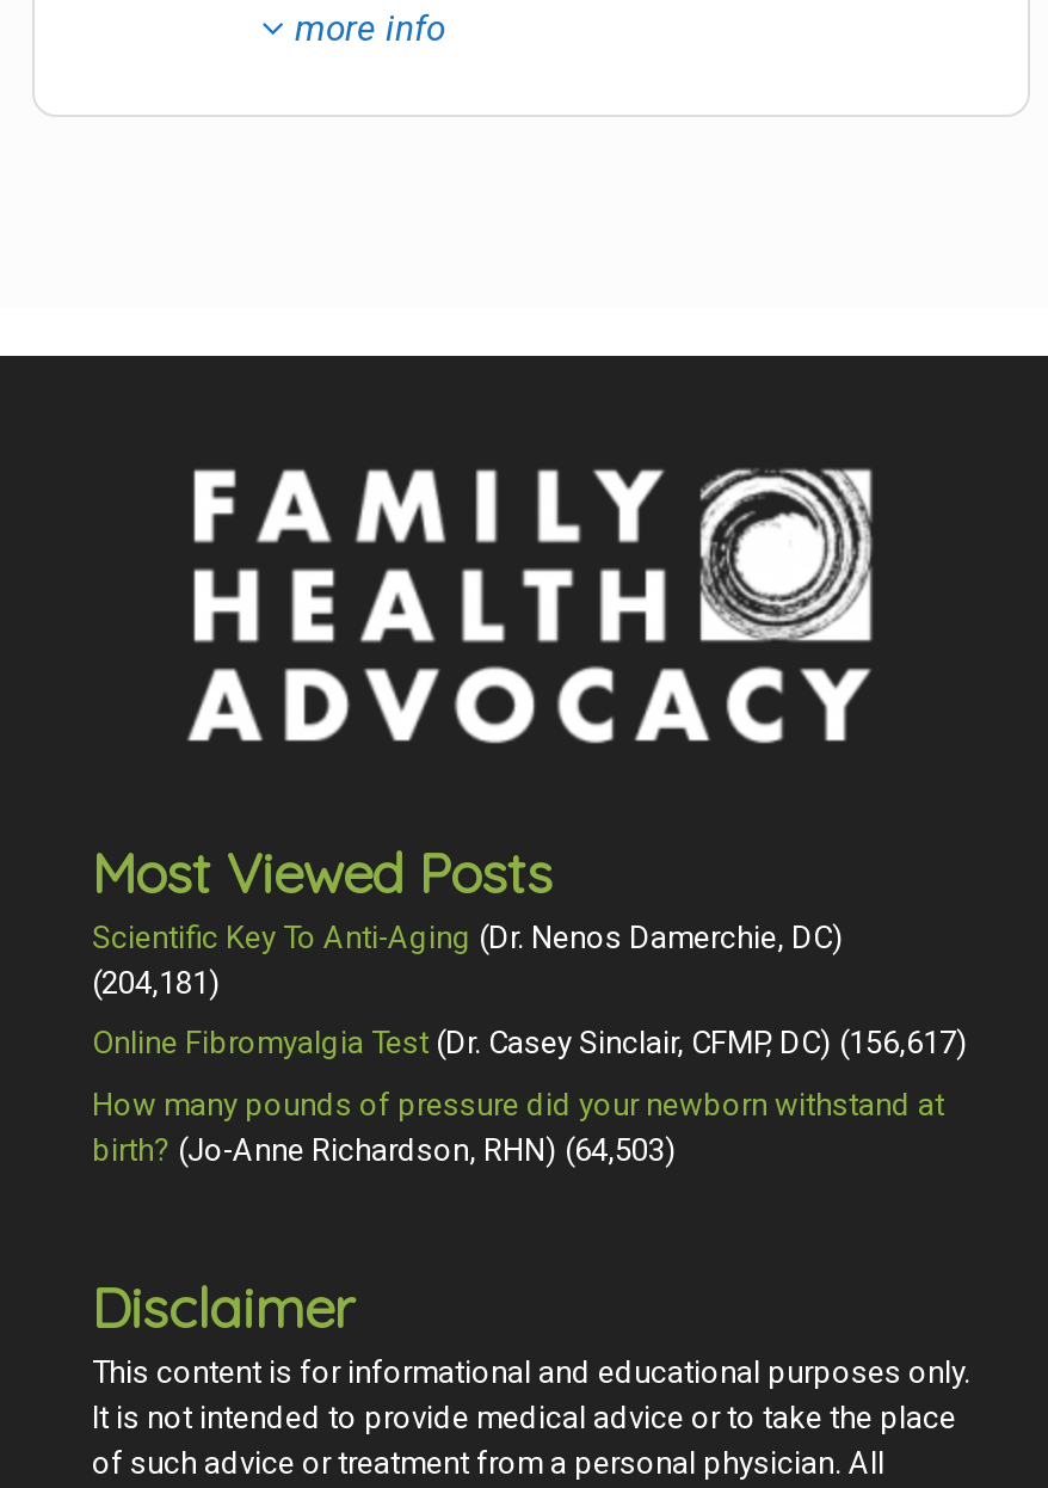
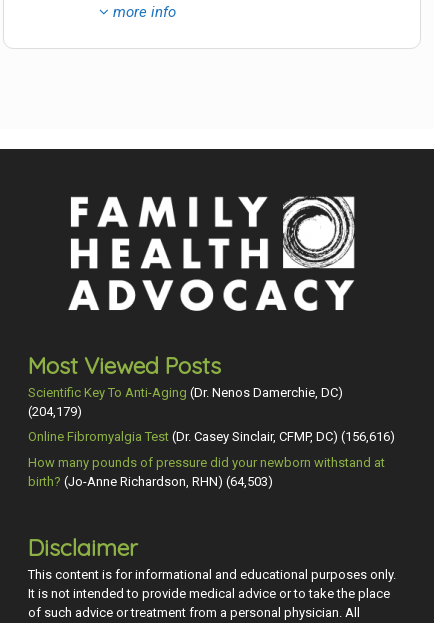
[92,964,221,1000] (204,181) -> [28,403,82,418] (204,179)
[92,1025,968,1060] Online Fibromyalgia Test (Dr. Casey Sinclair, CFMP, DC) (156,617) -> [28,429,395,444] Online Fibromyalgia Test (Dr. Casey Sinclair, CFMP, DC) (156,616)

